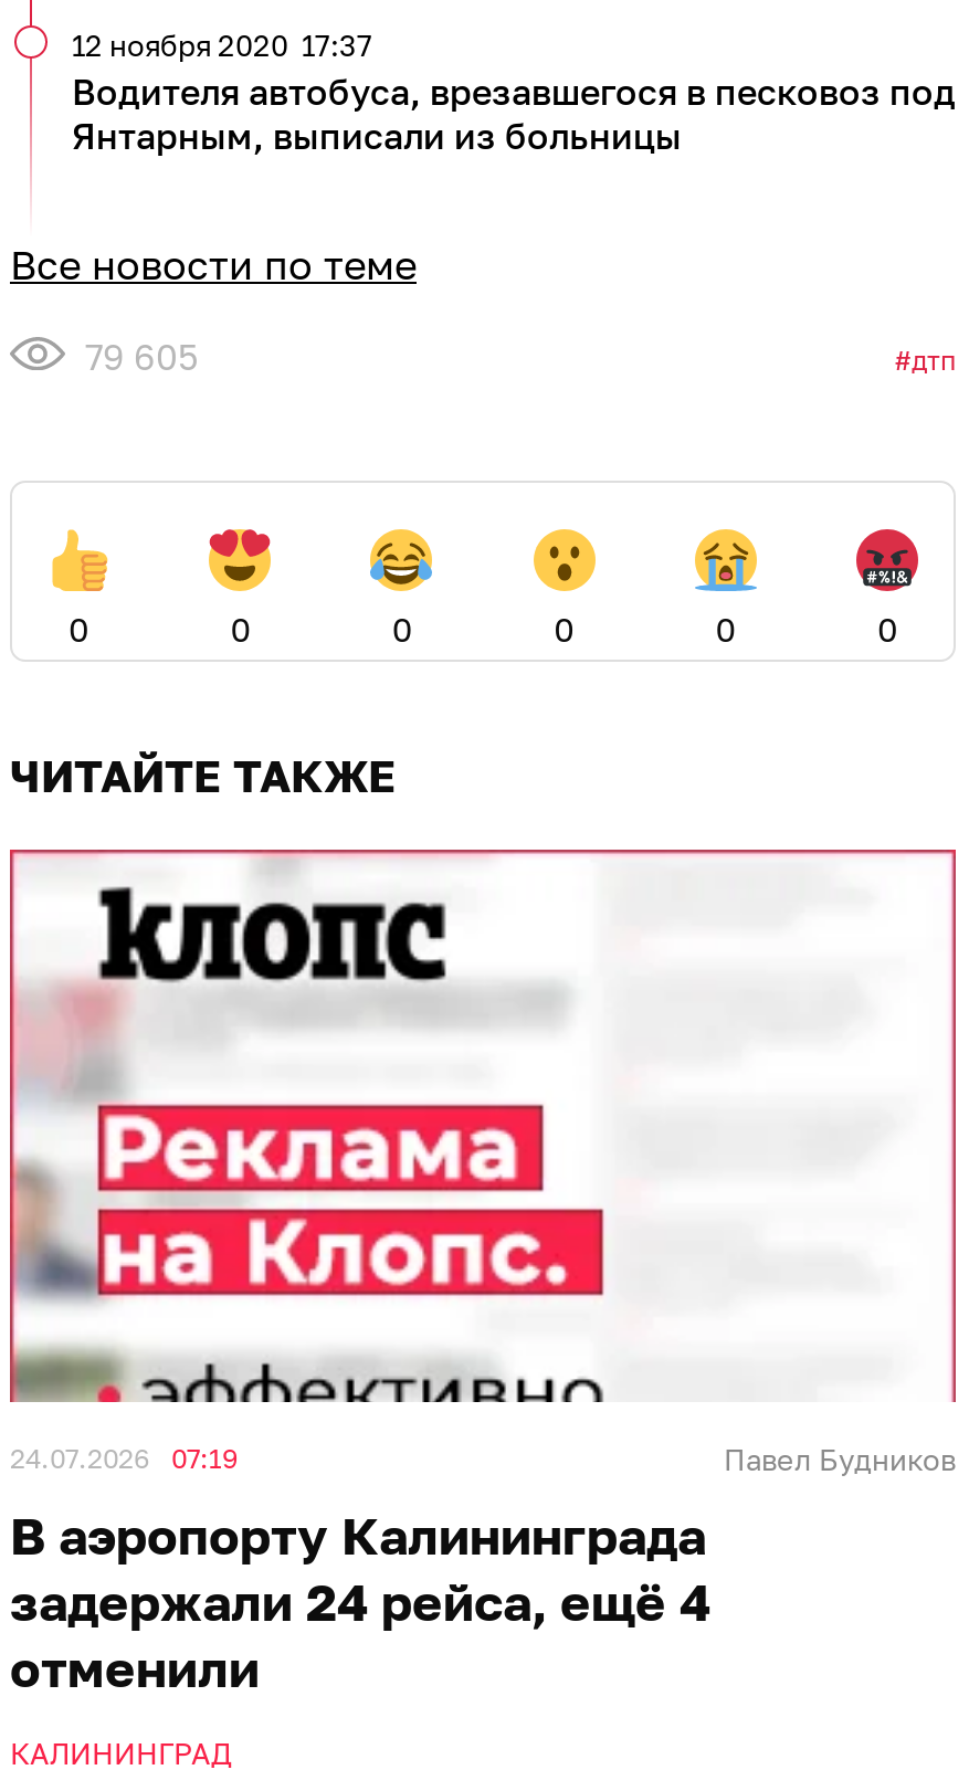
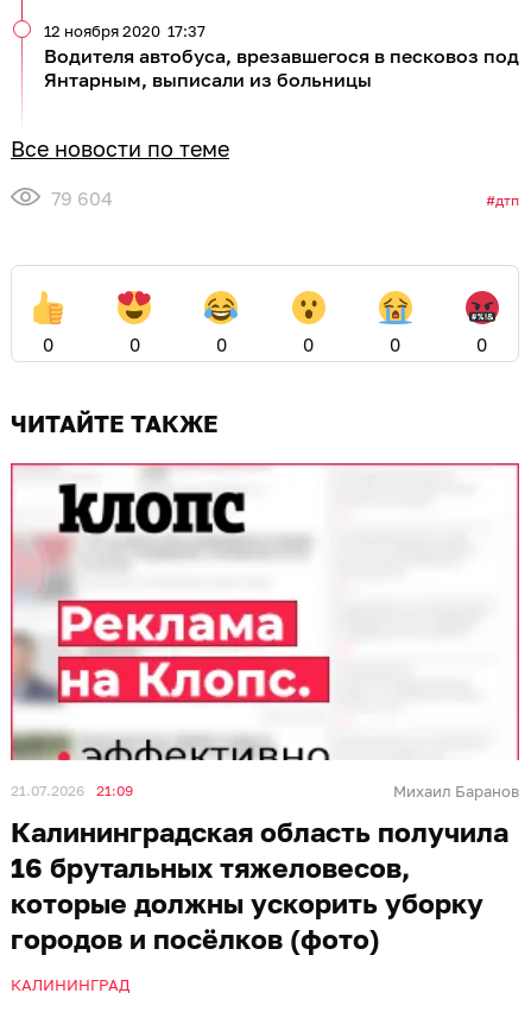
[76,335,198,379] 79 605 -> [46,186,113,210] 79 604
[10,1442,956,1698] 24.07.2026 | 07:19 | Павел Будников | В аэропорту Калининграда | задержали 24 рейса, ещё 4 | отменили -> [11,782,519,955] 21.07.2026 | 21:09 | Михаил Баранов | Калининградская область получила | 16 брутальных тяжеловесов, | которые должны ускорить уборку | городов и посёлков (фото)

